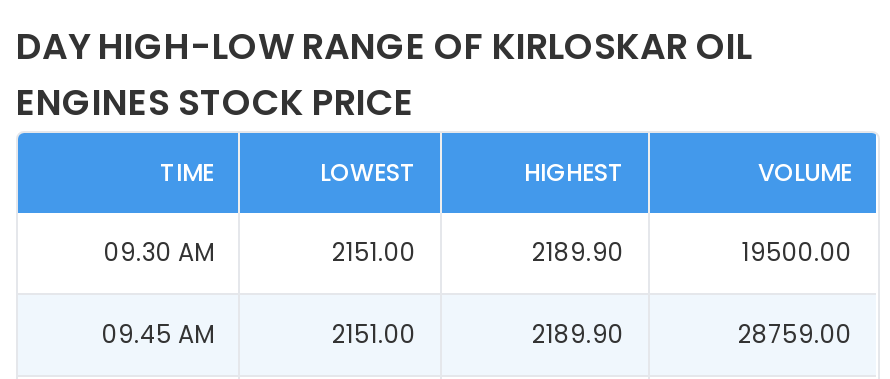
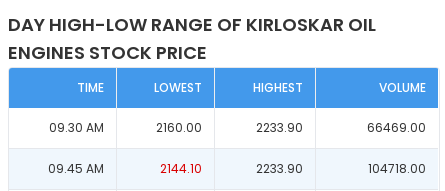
[332,235,416,269] 2151.00 -> [156,119,202,136] 2160.00
[532,235,624,269] 2189.90 -> [256,119,303,136] 2233.90
[742,235,852,269] 19500.00 -> [367,119,426,136] 66469.00
[332,317,416,351] 2151.00 -> [160,160,202,177] 2144.10
[532,317,624,351] 2189.90 -> [256,160,303,177] 2233.90
[738,317,852,351] 28759.00 -> [368,160,426,177] 104718.00

